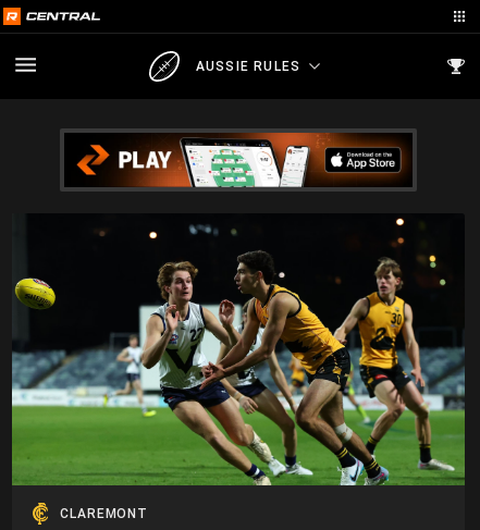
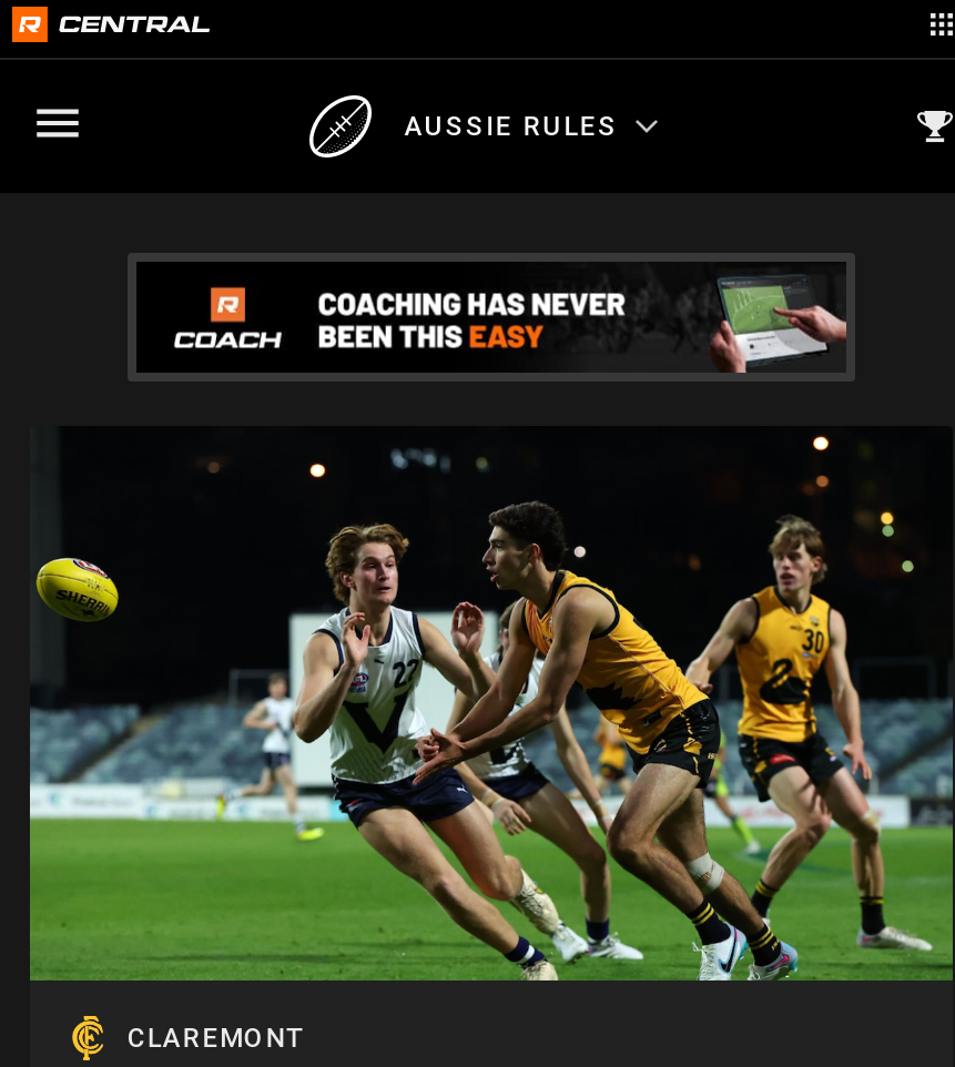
[76,132,413,188] [image] -> [163,262,849,375] [image]

